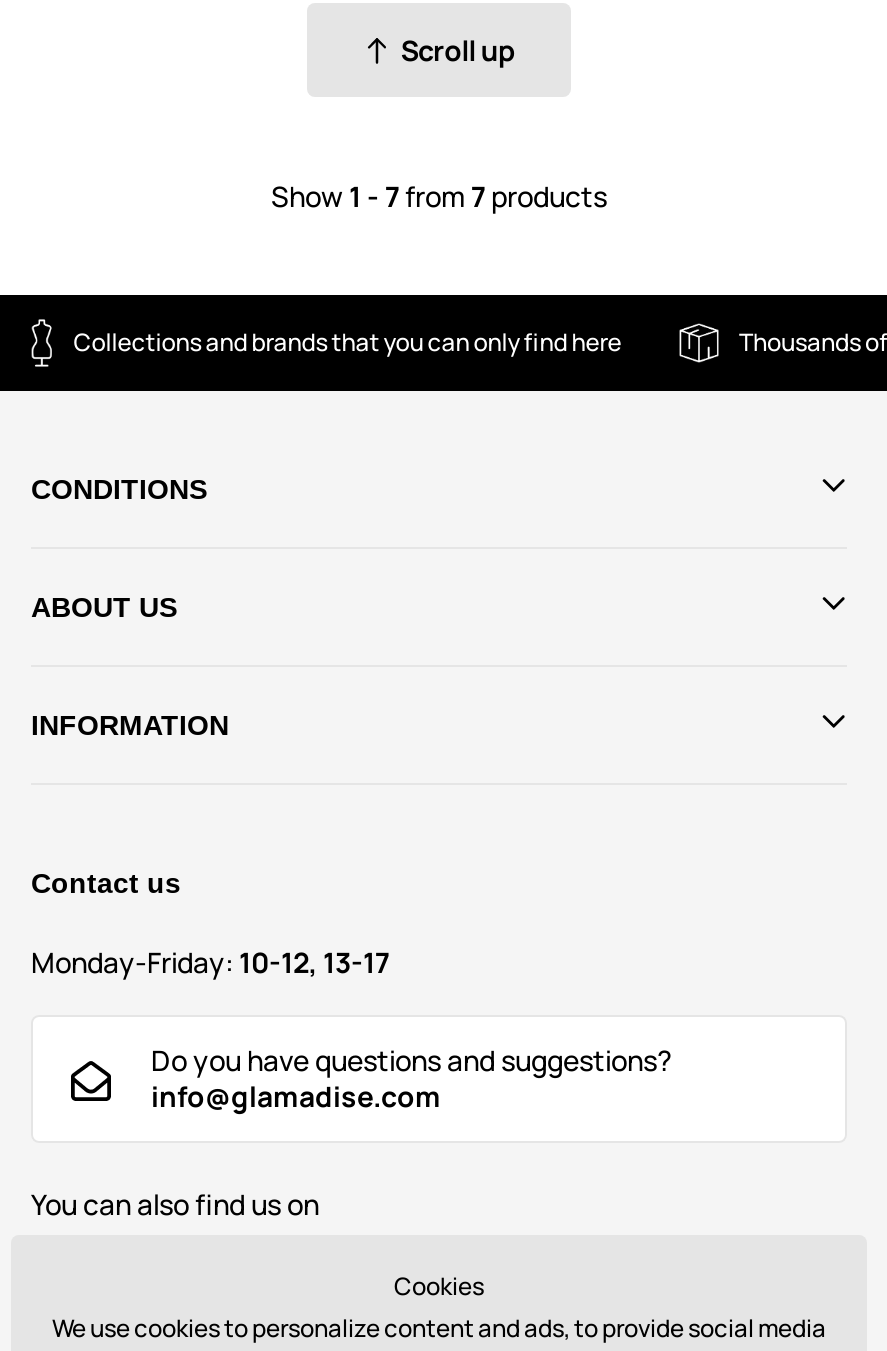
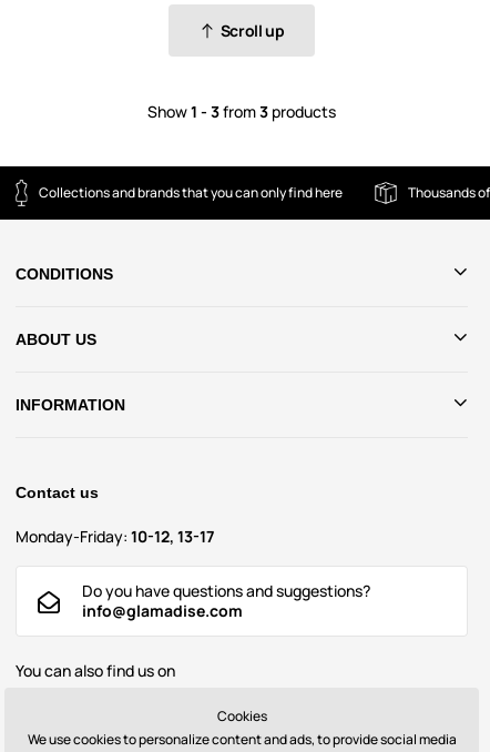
[271,178,607,216] Show 1 - 7 from 7 products -> [147,101,336,122] Show 1 - 3 from 3 products

